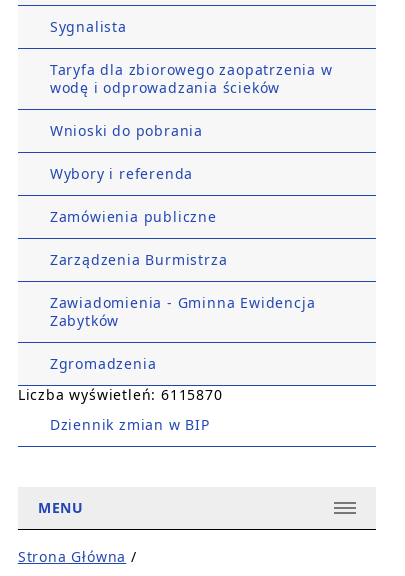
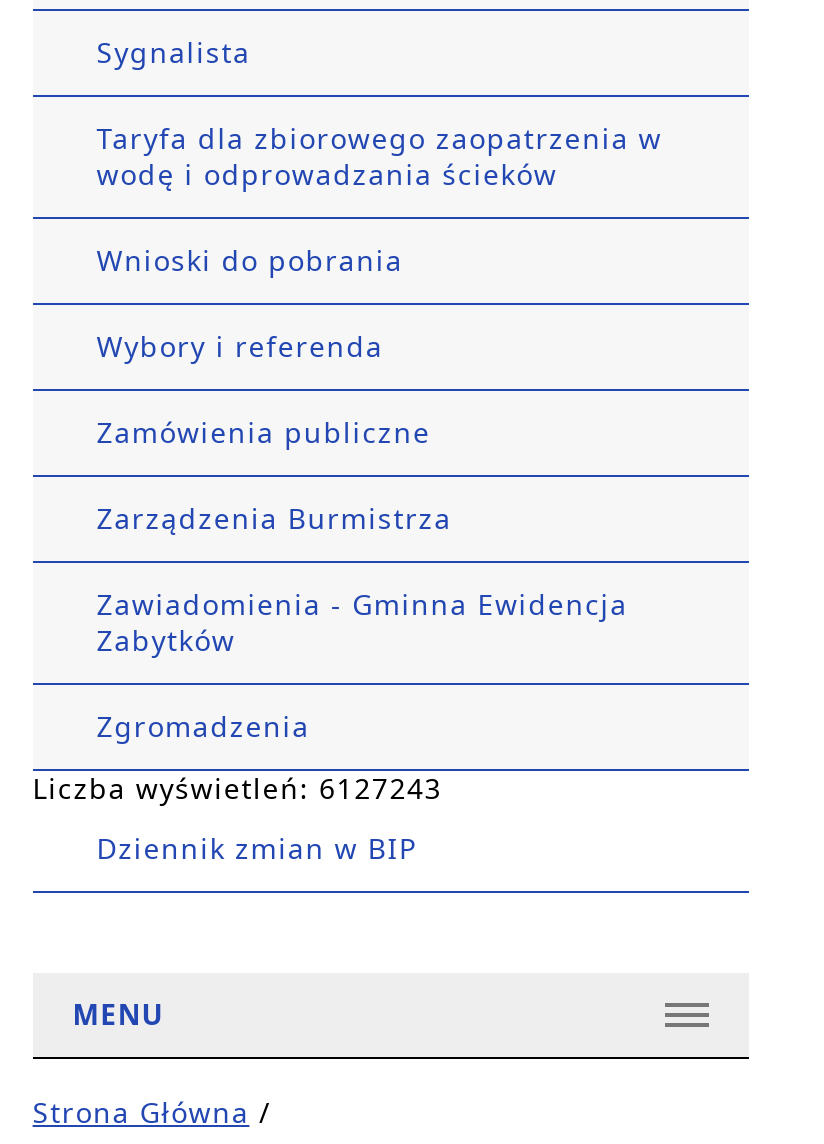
[18,385,223,404] Liczba wyświetleń: 6115870 -> [33,769,442,807] Liczba wyświetleń: 6127243

